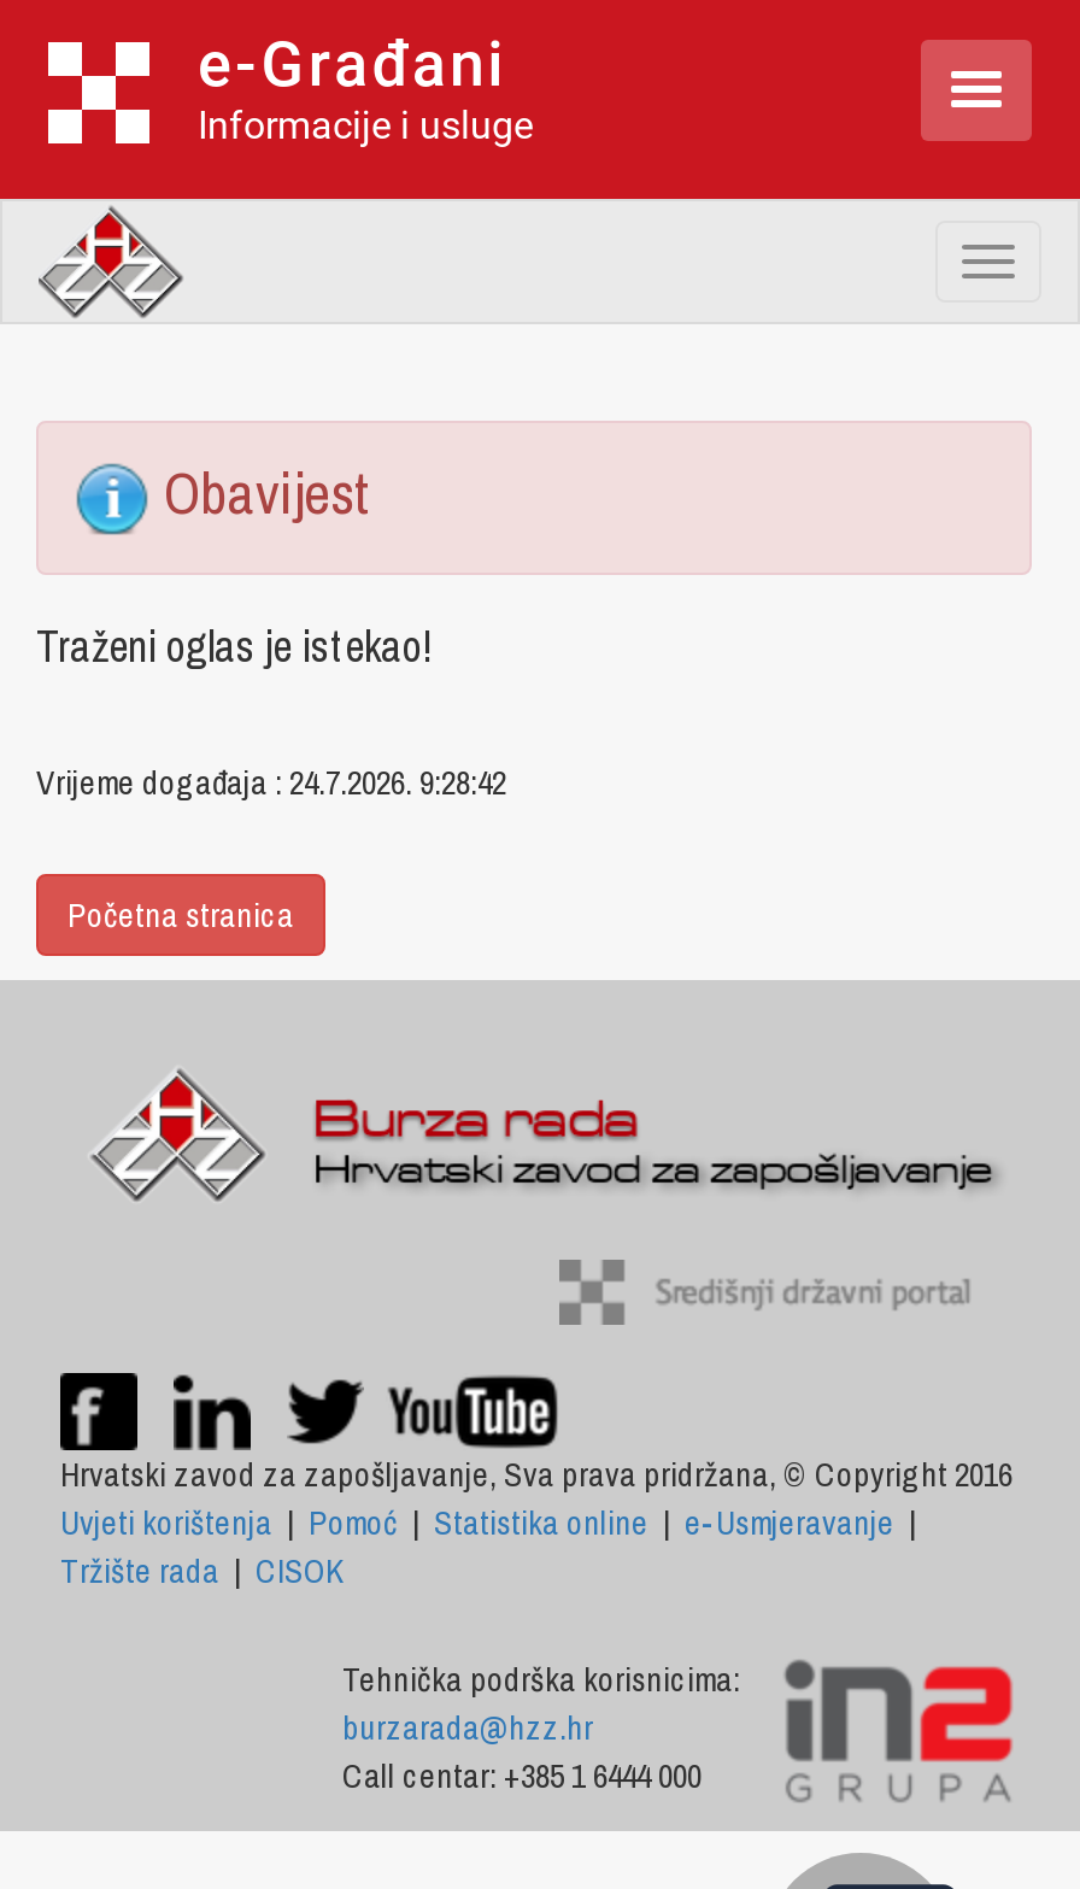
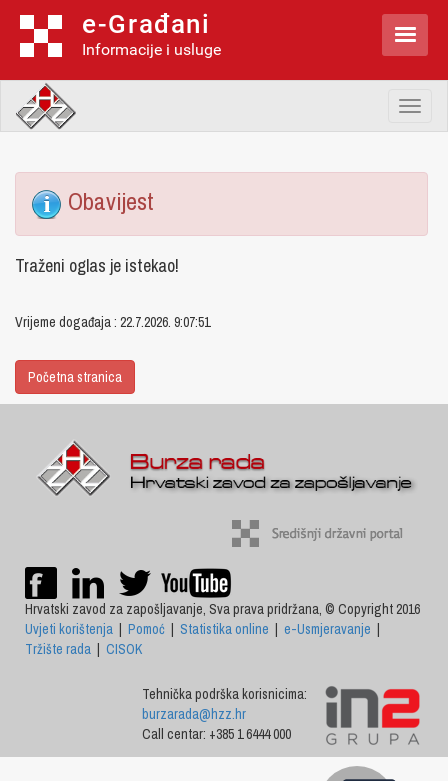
[36,761,506,804] Vrijeme događaja : 24.7.2026. 9:28:42 -> [15,313,210,331] Vrijeme događaja : 22.7.2026. 9:07:51

